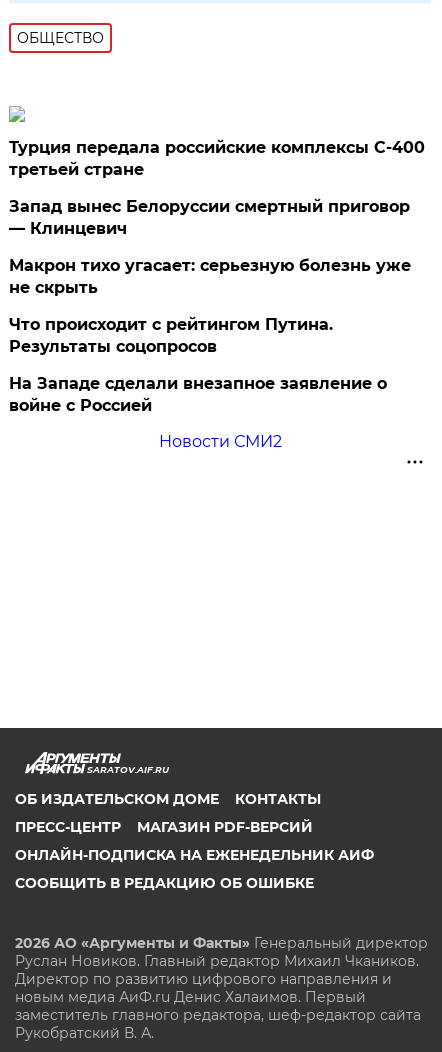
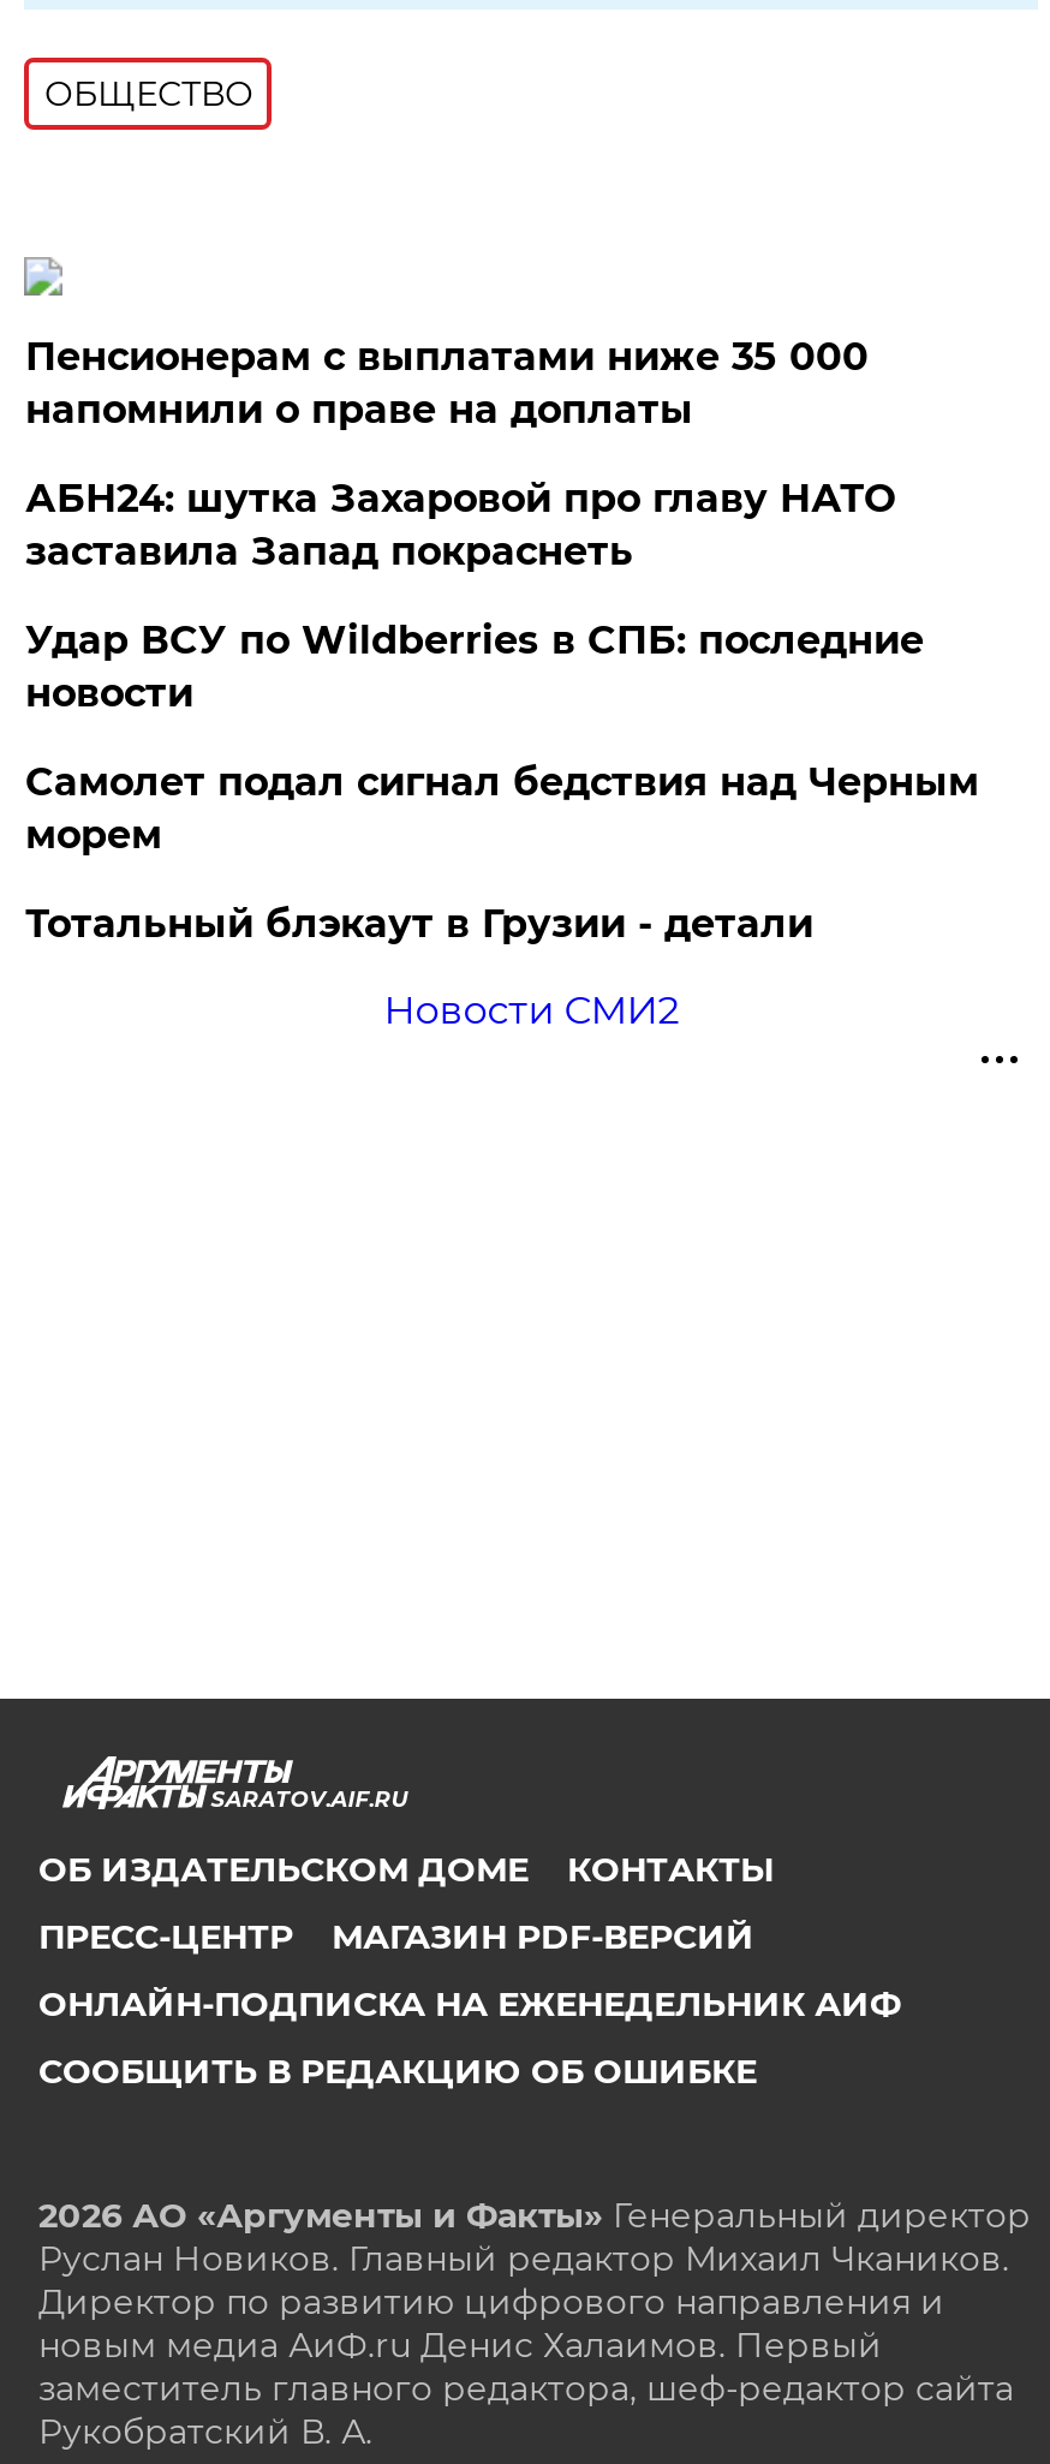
[9,138,425,179] Турция передала российские комплексы С-400 | третьей стране -> [25,333,868,432] Пенсионерам с выплатами ниже 35 000 | напомнили о праве на доплаты
[9,197,410,238] Запад вынес Белоруссии смертный приговор | — Клинцевич -> [25,475,895,574] АБН24: шутка Захаровой про главу НАТО | заставила Запад покраснеть
[9,256,411,297] Макрон тихо угасает: серьезную болезнь уже | не скрыть -> [25,617,924,715] Удар ВСУ по Wildberries в СПБ: последние | новости
[9,315,333,356] Что происходит с рейтингом Путина. | Результаты соцопросов -> [25,759,979,857] Самолет подал сигнал бедствия над Черным | морем
[9,374,387,415] На Западе сделали внезапное заявление о | войне с Россией -> [25,900,813,946] Тотальный блэкаут в Грузии - детали

